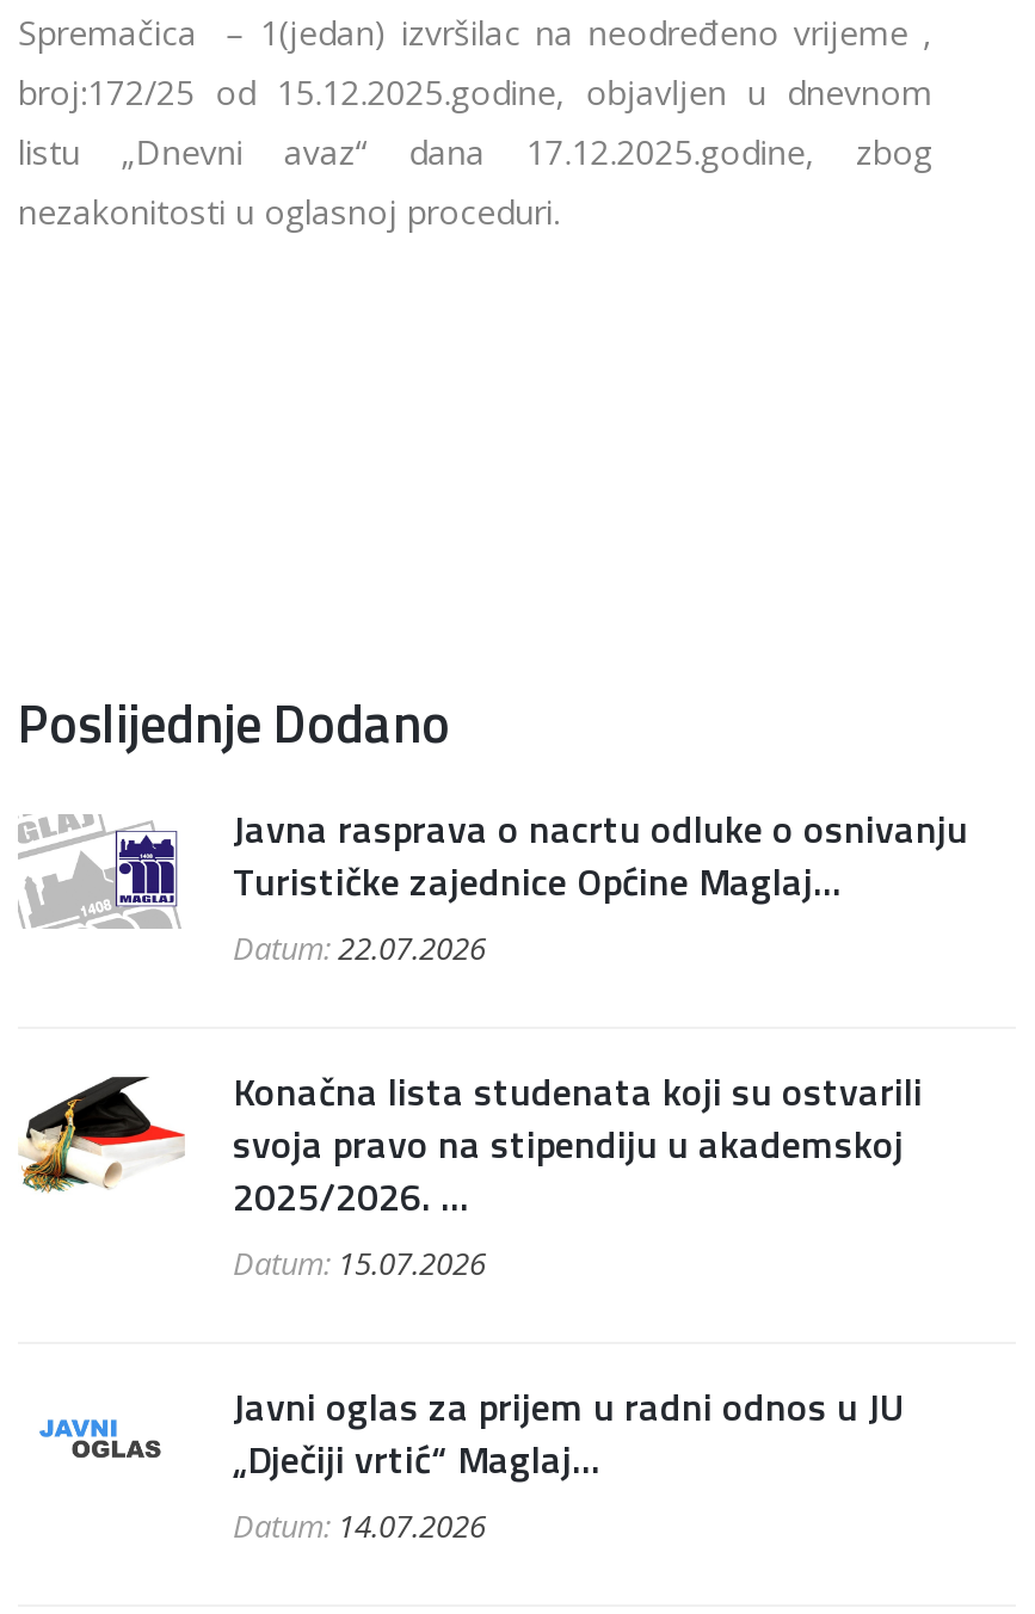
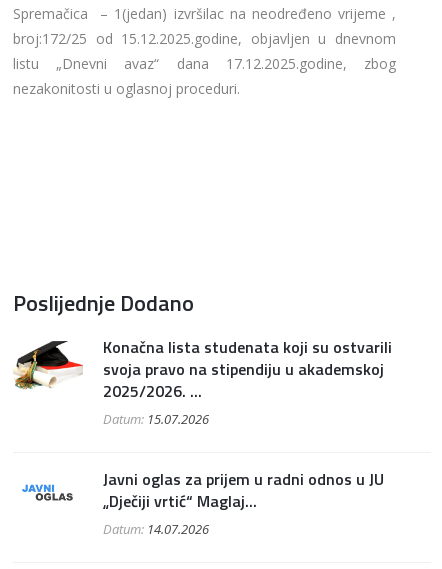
[16,800,968,969] [image] | Javna rasprava o nacrtu odluke o osnivanju | Turističke zajednice Općine Maglaj... | Datum:22.07.2026 -> none

